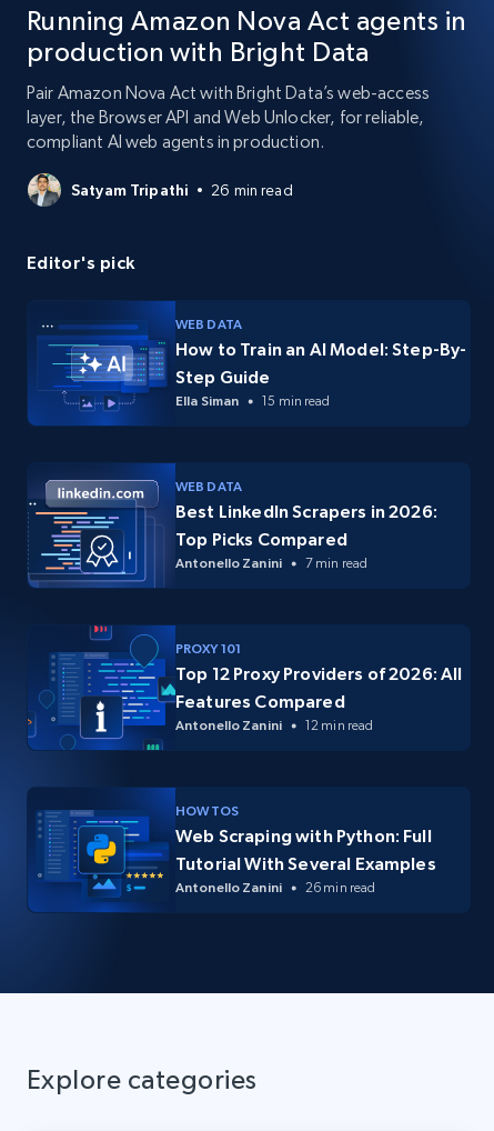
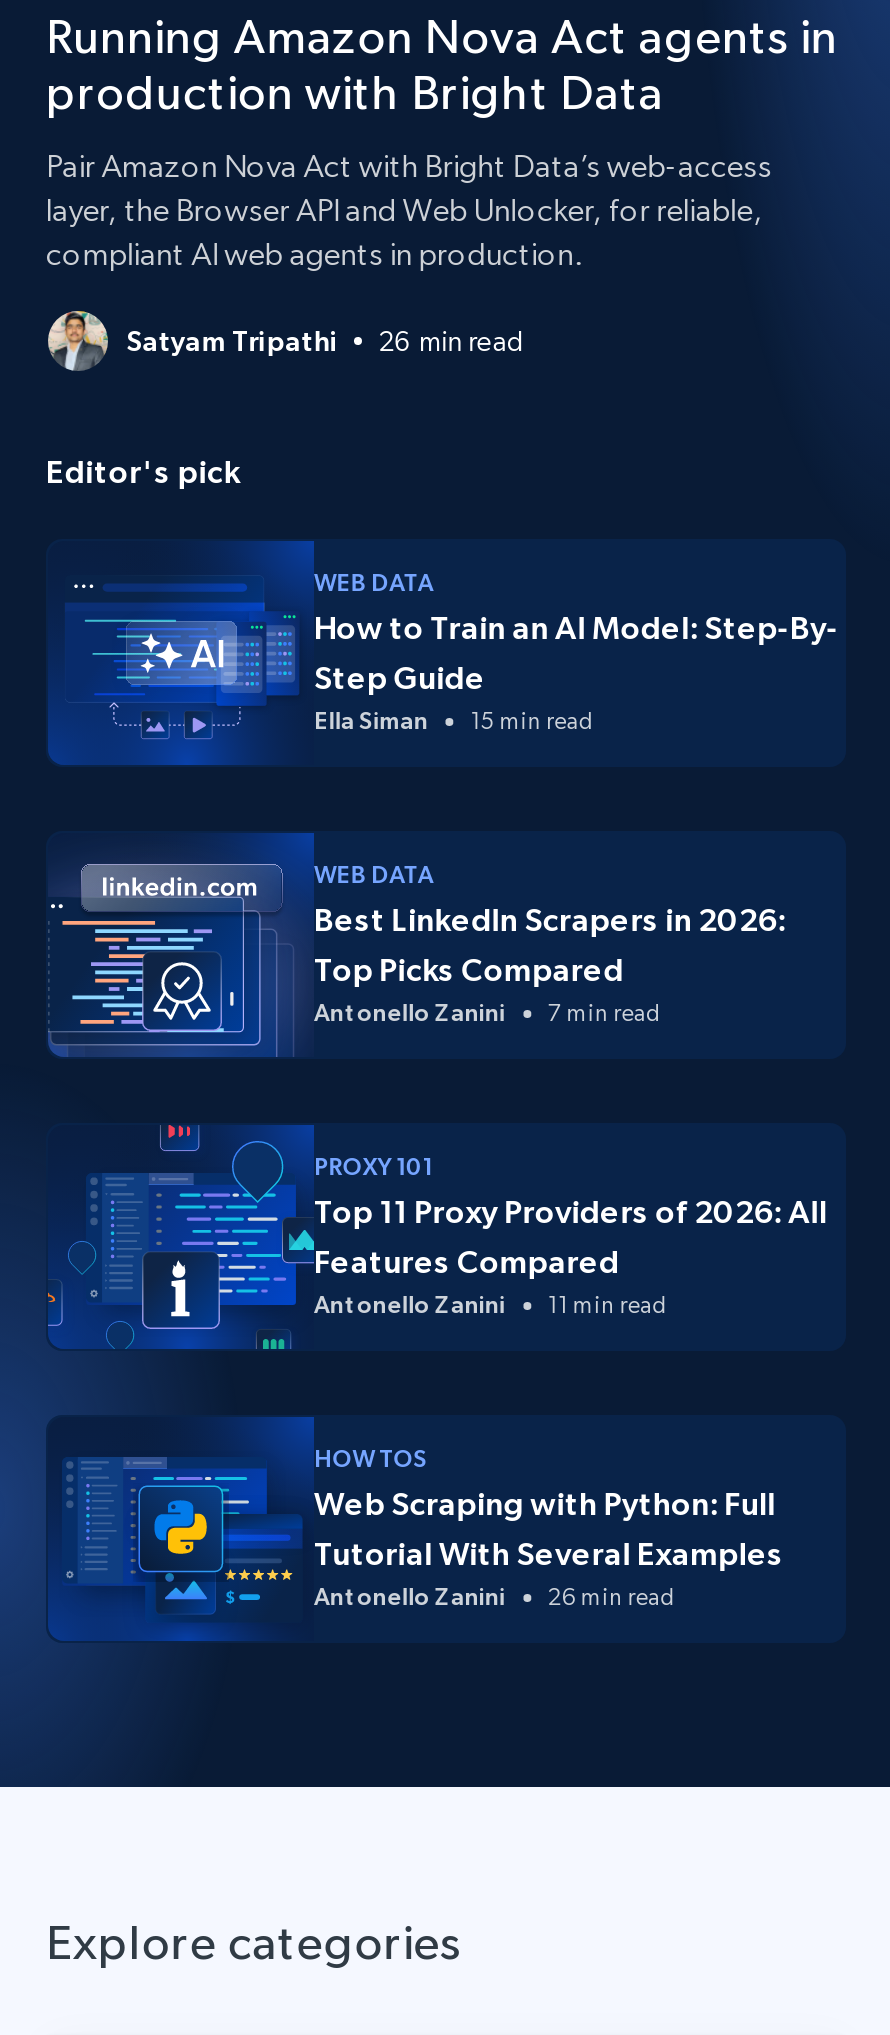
[175,663,462,683] Top 12 Proxy Providers of 2026: All -> [314,1193,827,1229] Top 11 Proxy Providers of 2026: All
[175,718,373,733] Antonello Zanini 12 min read -> [314,1291,666,1319] Antonello Zanini 11 min read

